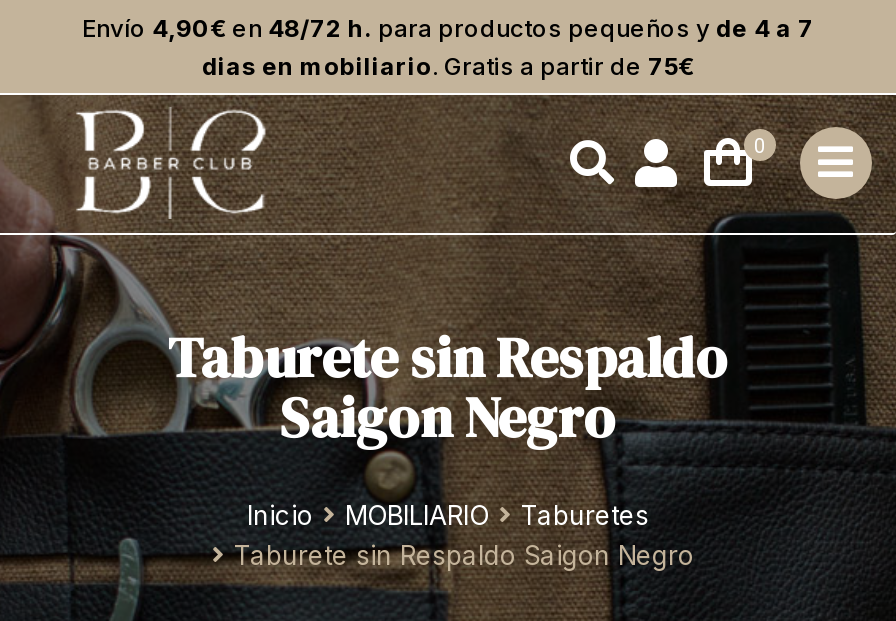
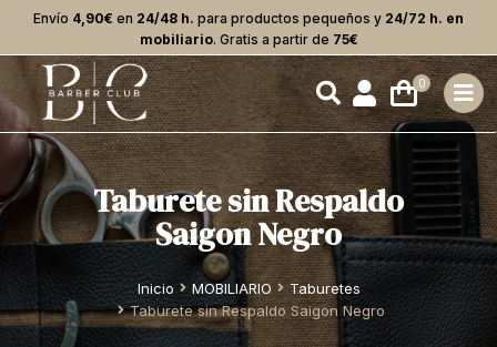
[82,13,814,81] Envío 4,90€en 48/72 h. para productos pequeños y de 4 a 7 | dias en mobiliario. Gratis a partir de 75€ -> [33,10,464,48] Envío 4,90€en 24/48 h. para productos pequeños y 24/72 h. en | mobiliario. Gratis a partir de 75€

